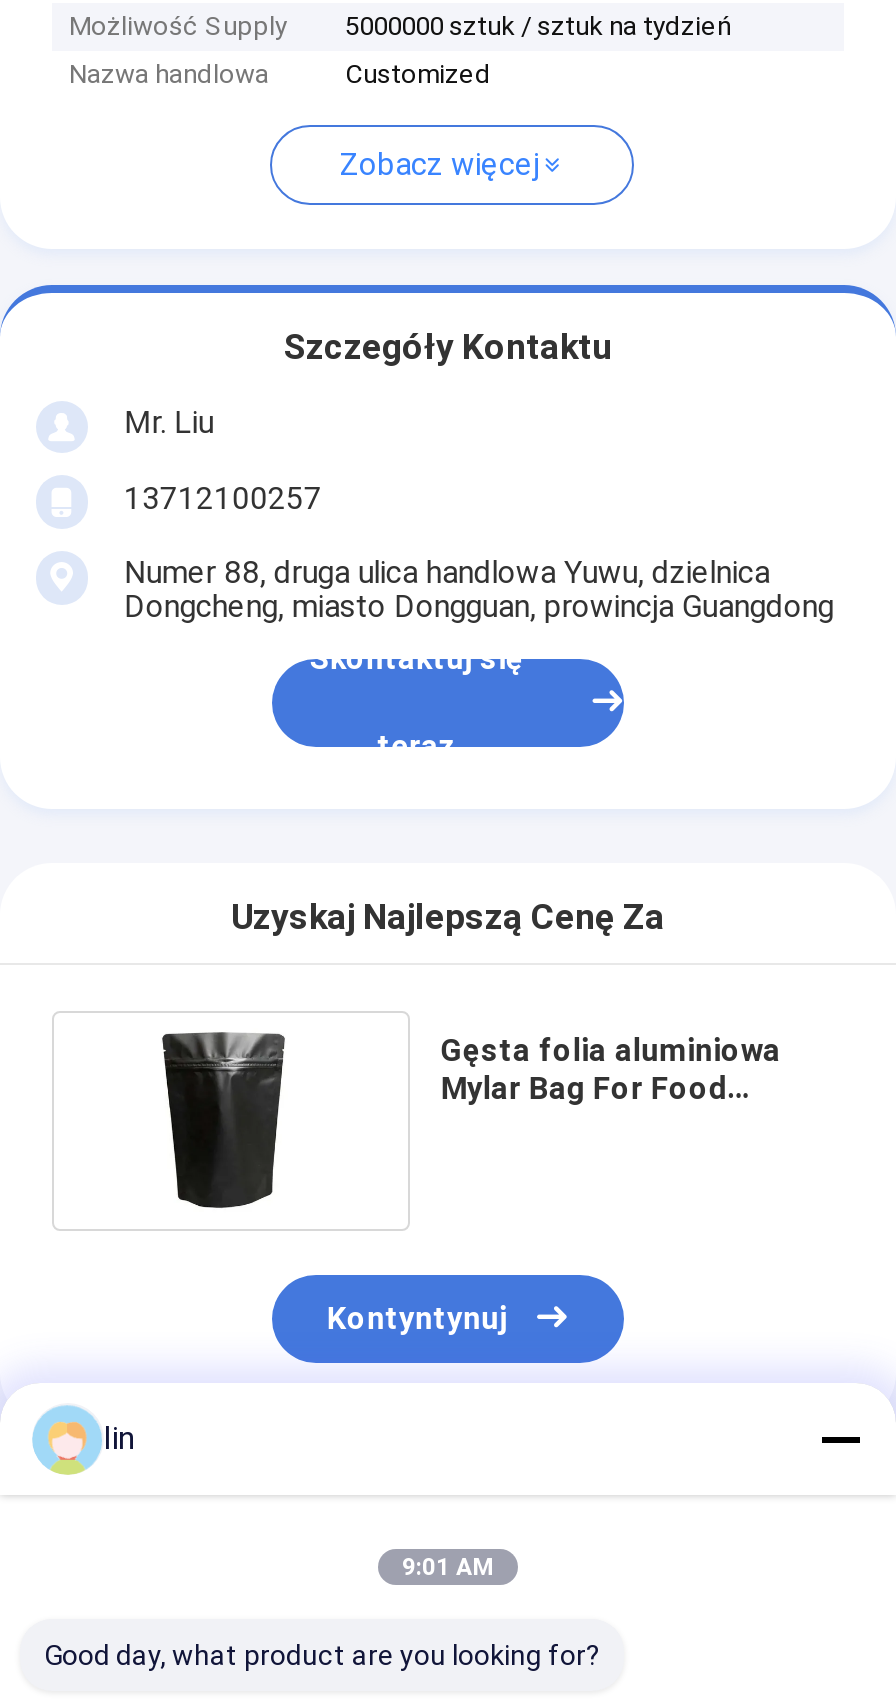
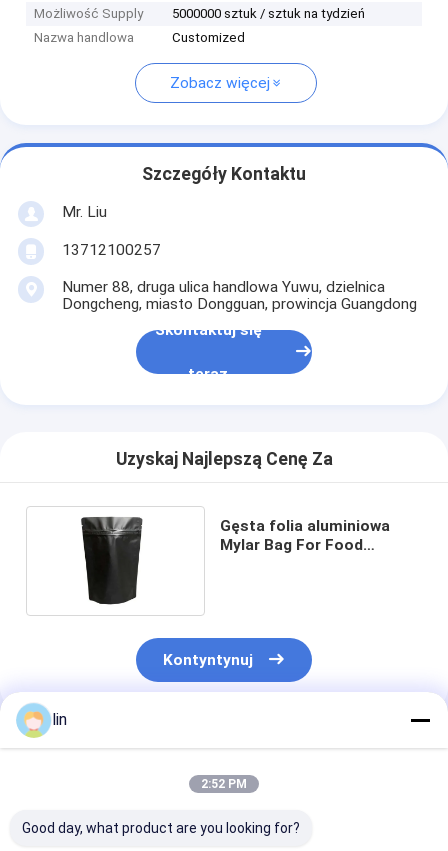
[402,1553,494,1581] 9:01 AM -> [201,777,247,791] 2:52 PM

